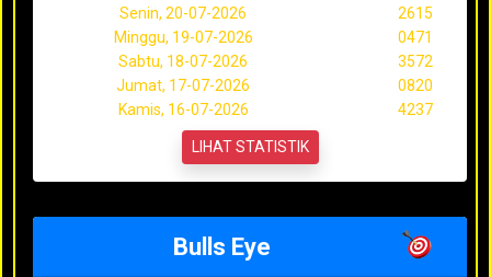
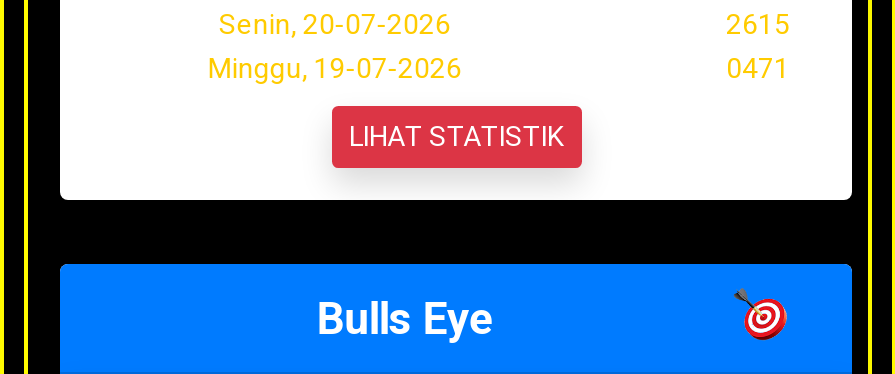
[117,53,433,119] Sabtu, 18-07-2026 | 3572 | Jumat, 17-07-2026 | 0820 | Kamis, 16-07-2026 | 4237 -> none

